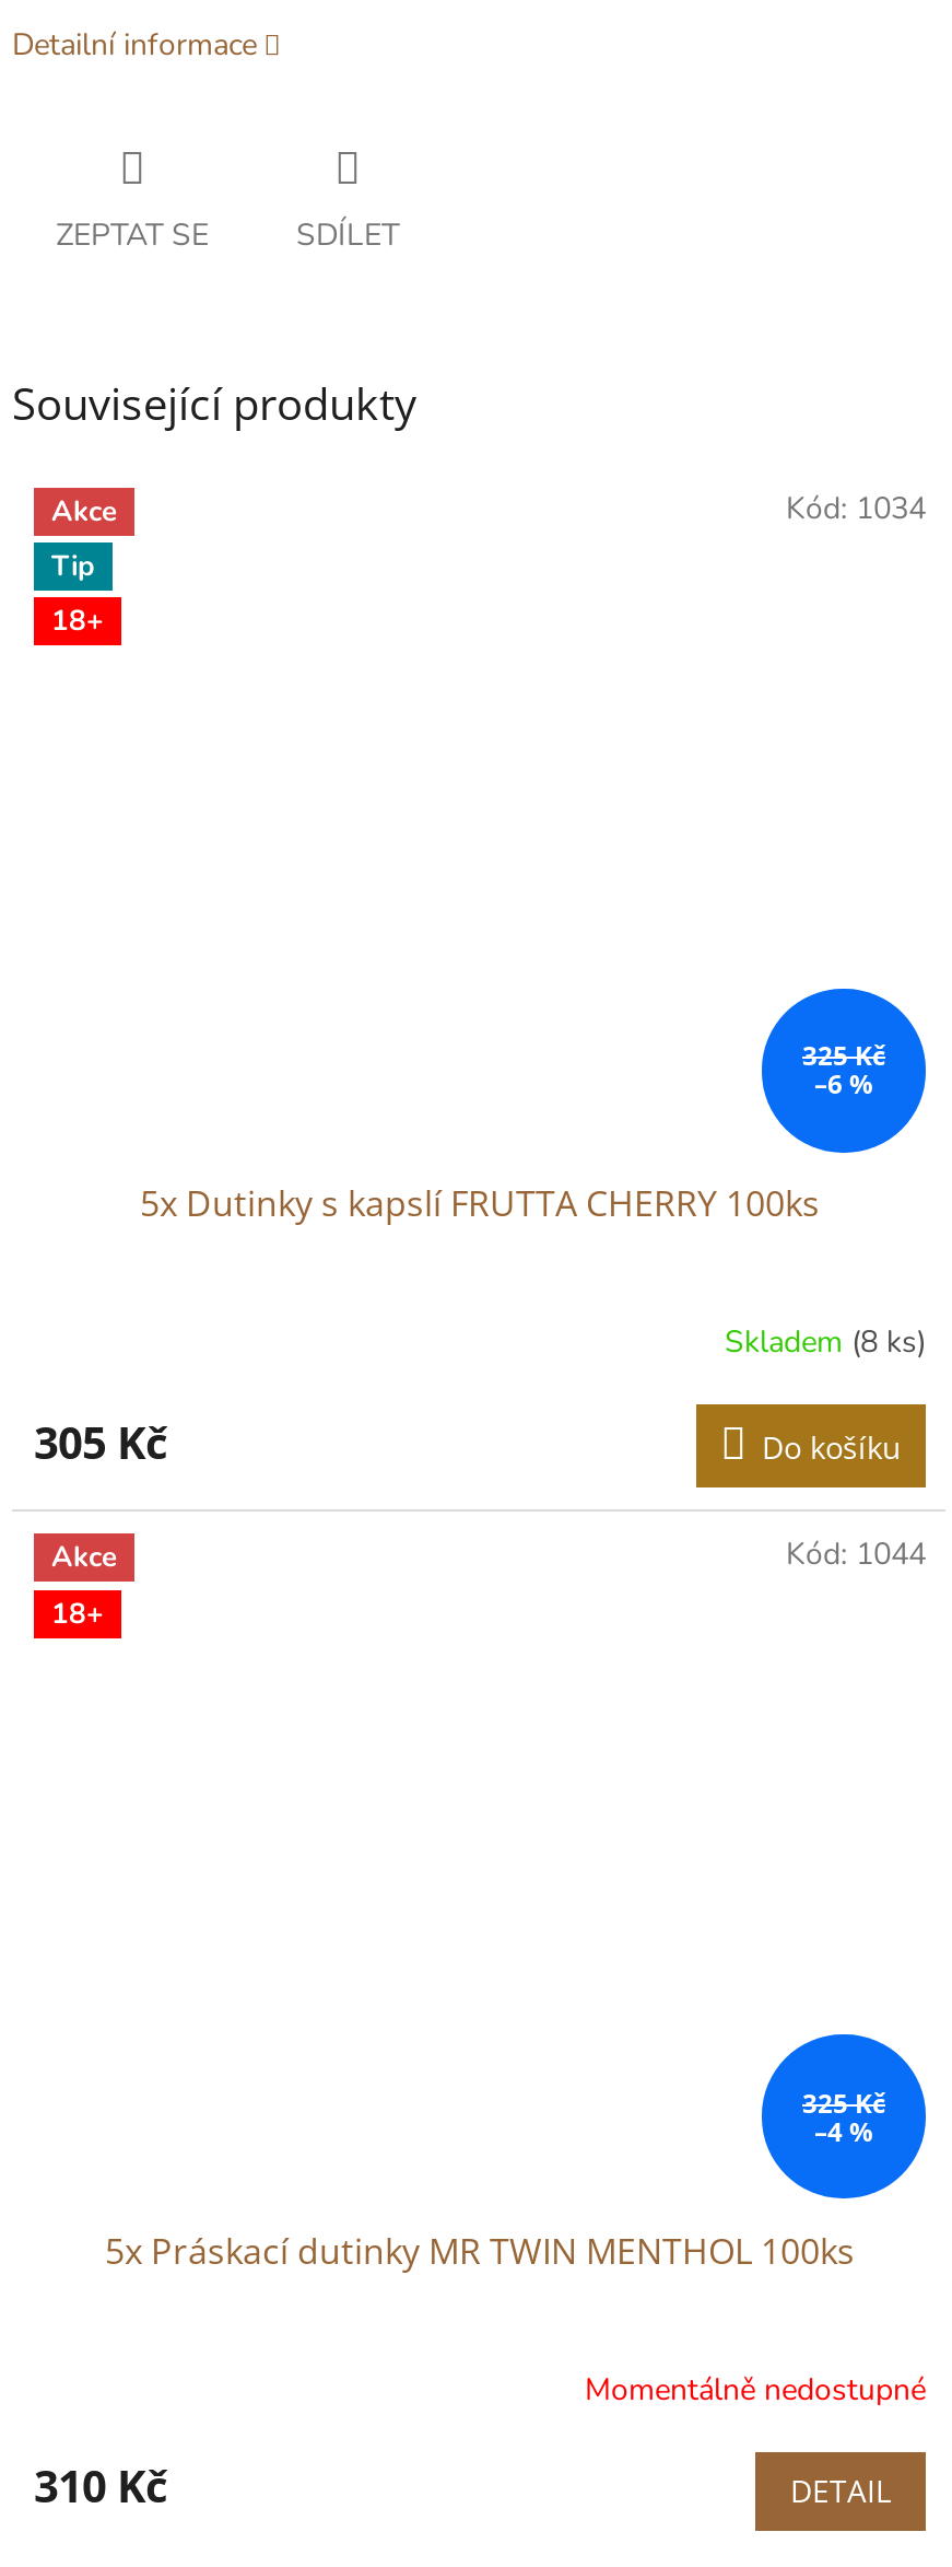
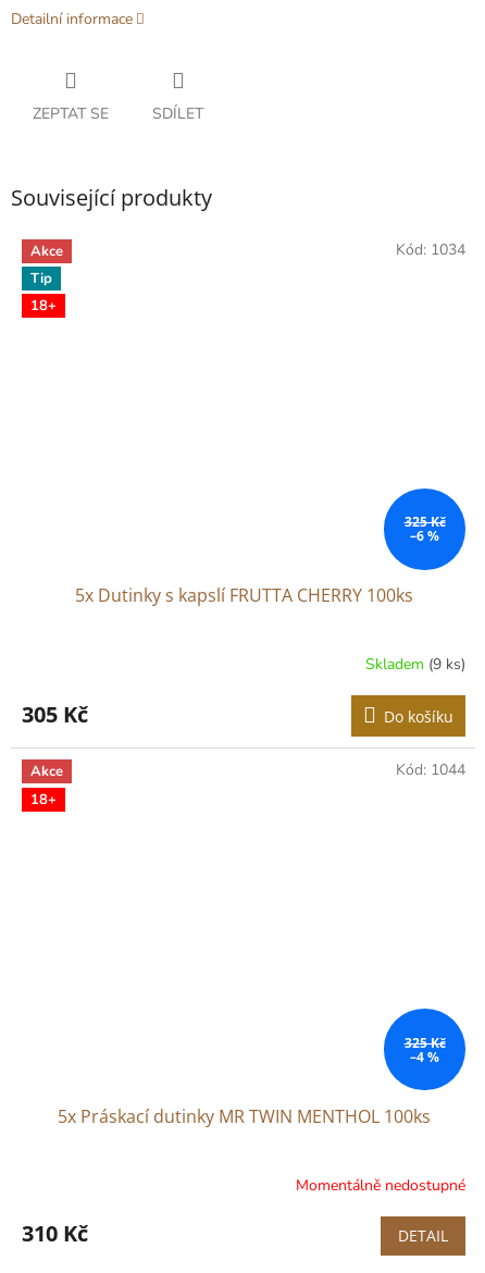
[725,1321,926,1363] Skladem (8 ks) -> [365,654,465,674] Skladem (9 ks)

